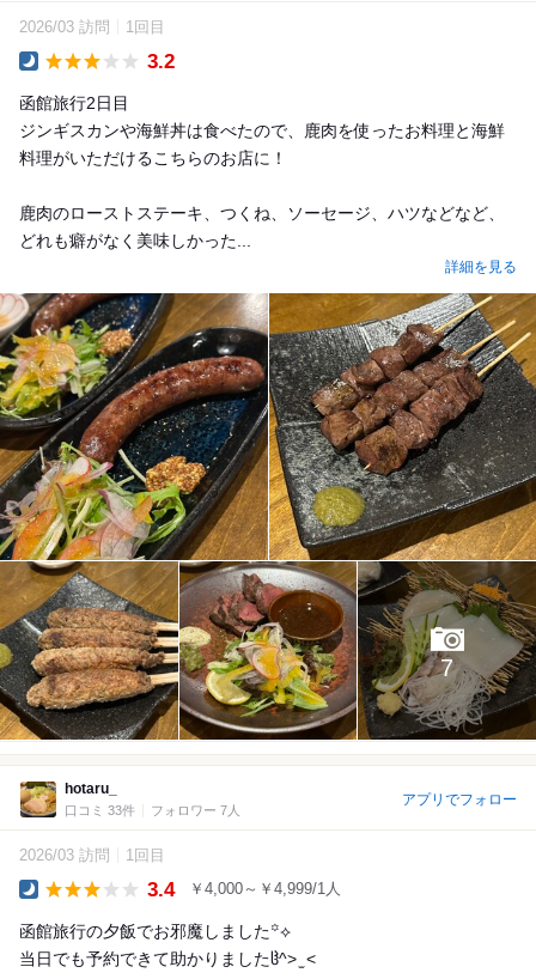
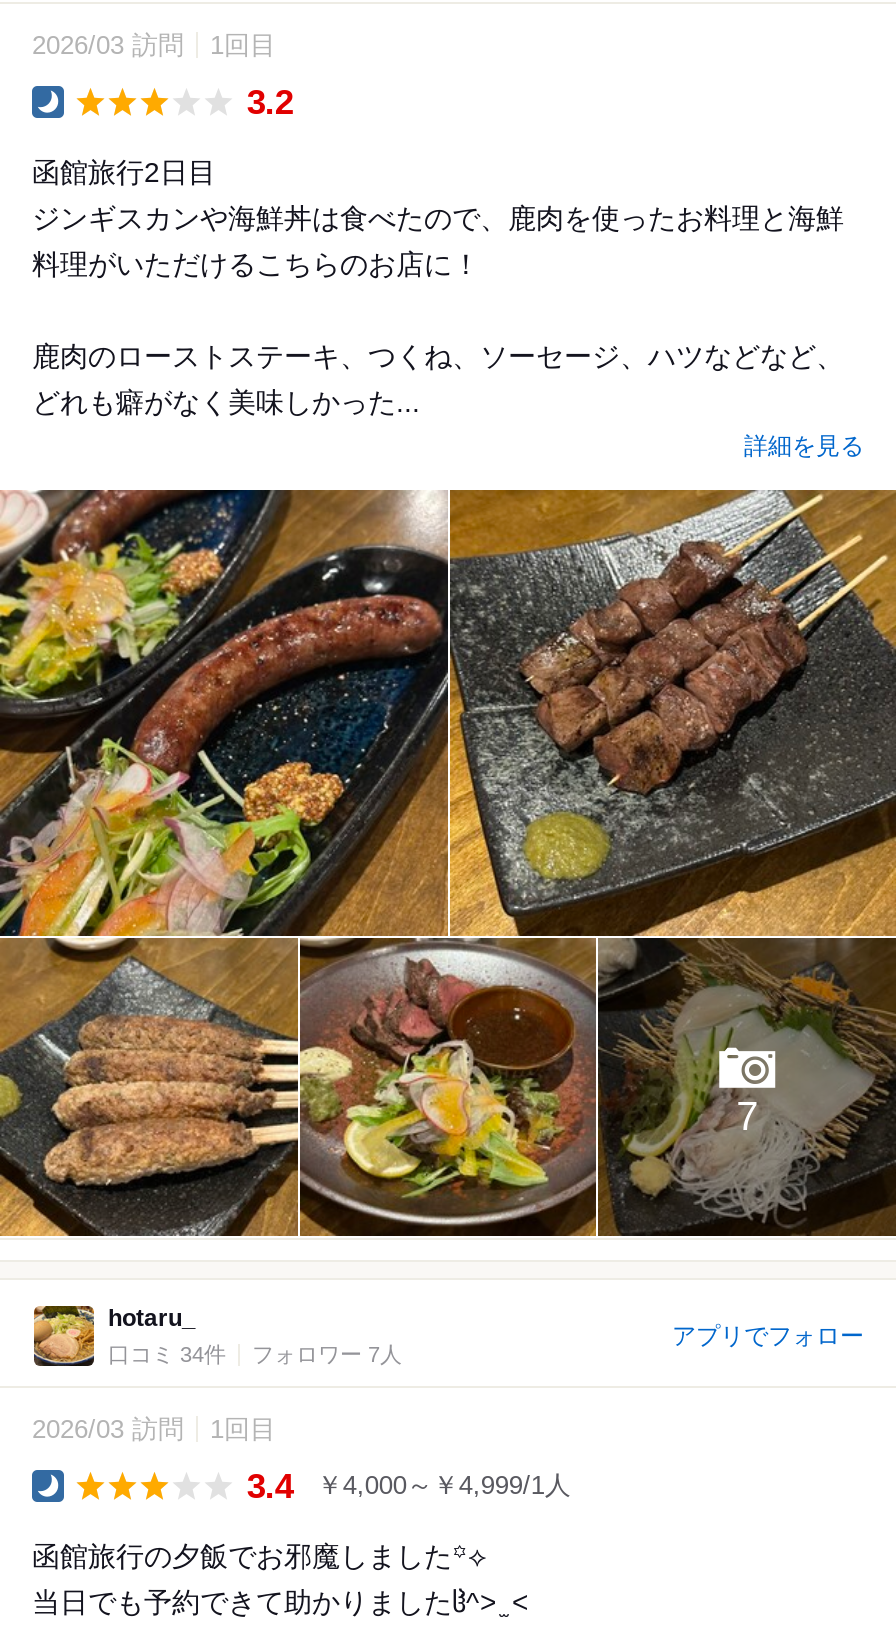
[65,803,240,818] 口コミ 33件 フォロワー 7人 -> [108,1342,402,1366] 口コミ 34件 フォロワー 7人

